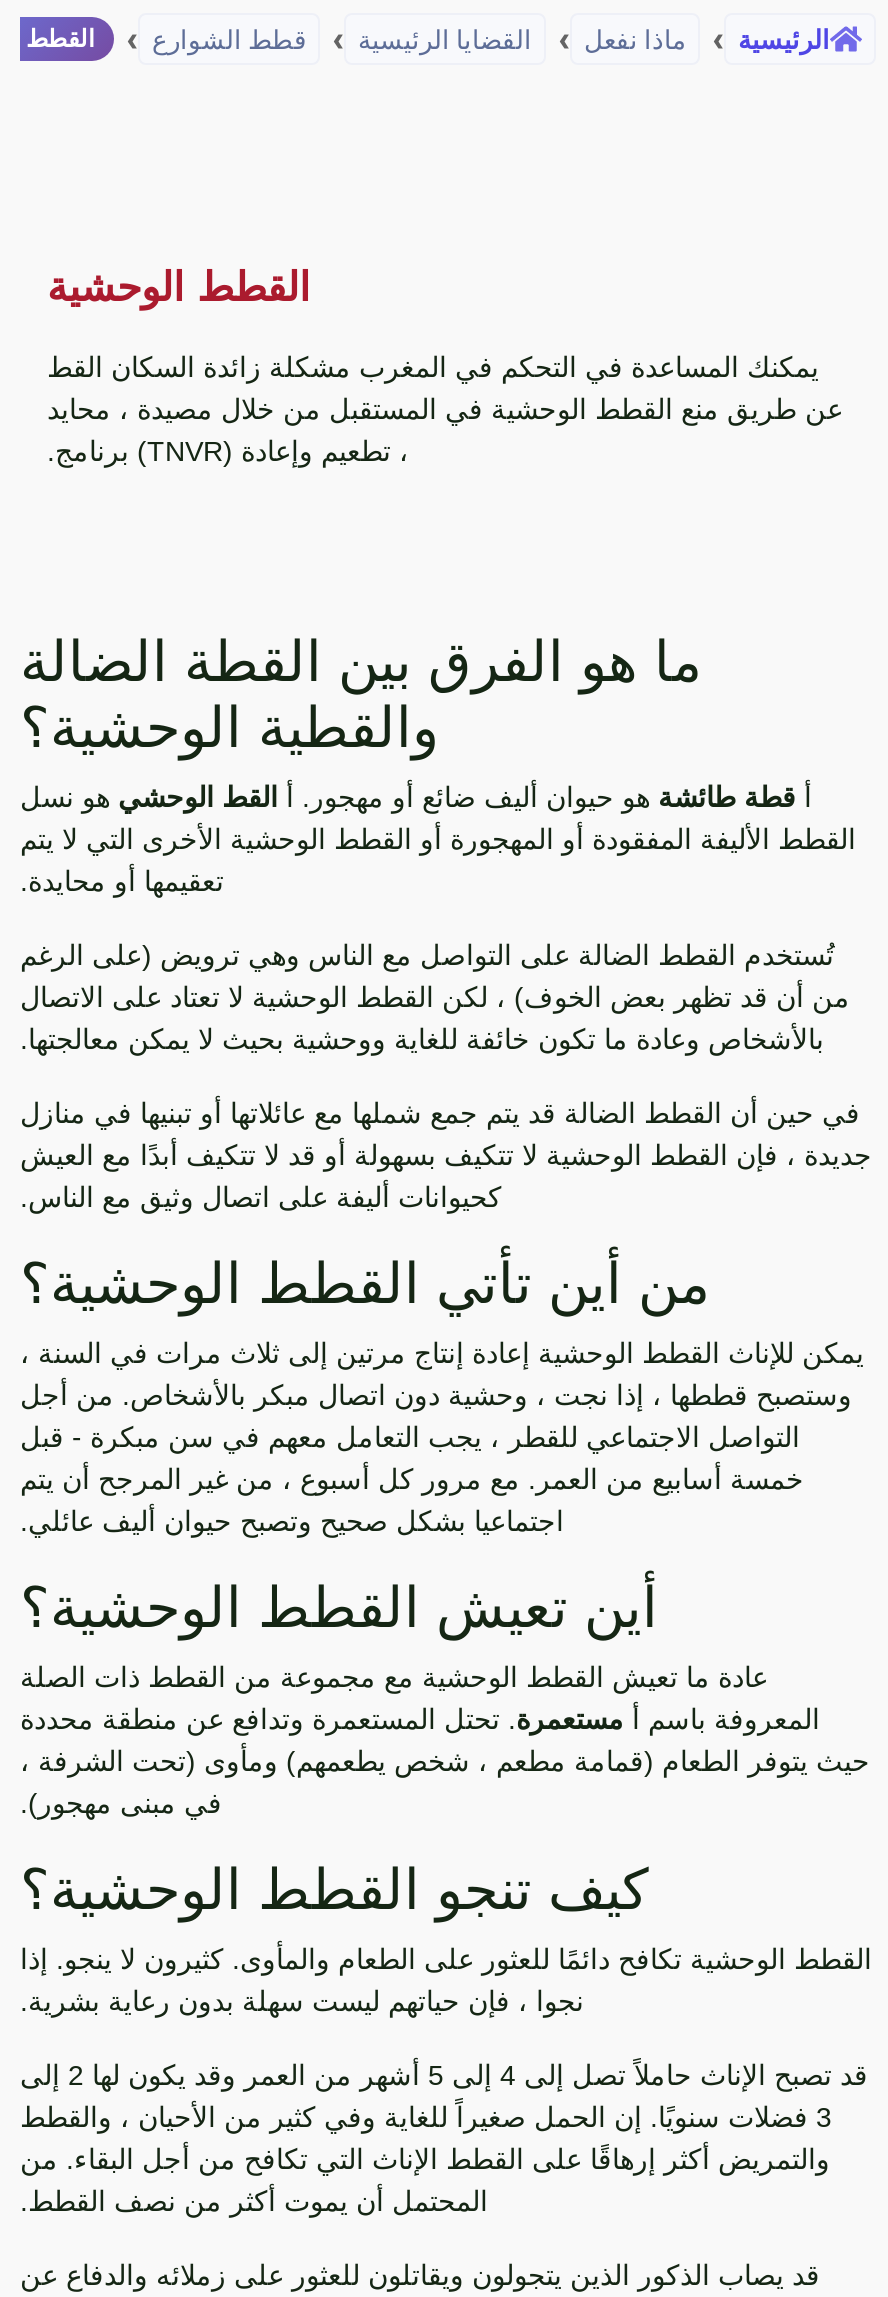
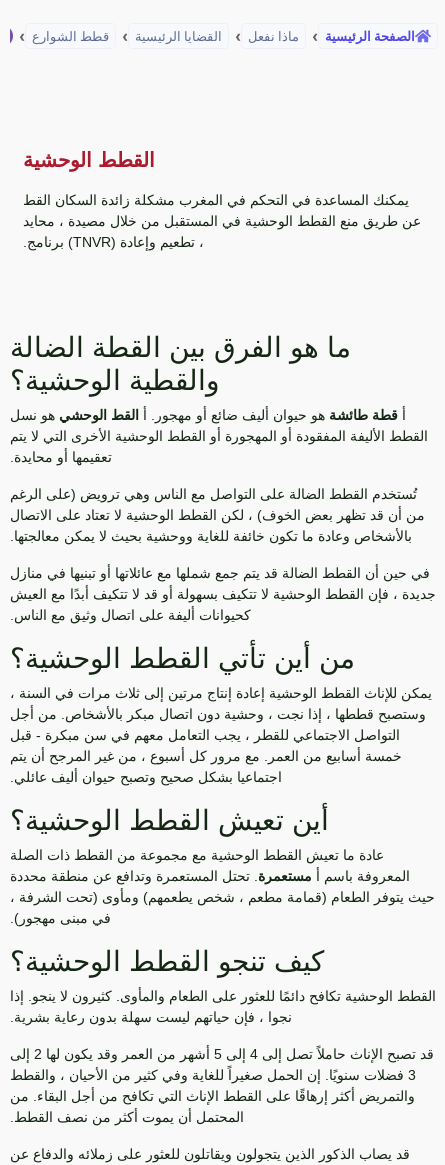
[738,23,830,55] الرئيسية -> [325,28,415,44] الصفحة الرئيسية

